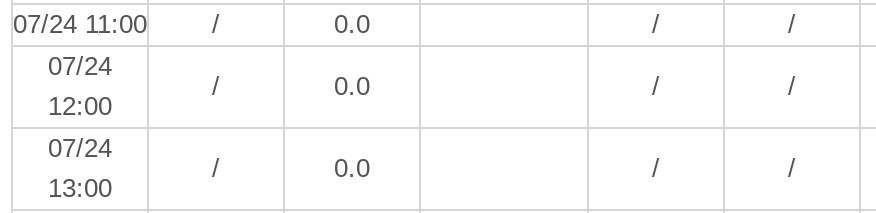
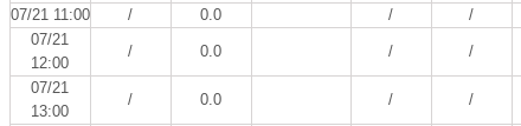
[13,9,147,39] 07/24 11:00 -> [11,6,90,24] 07/21 11:00
[48,51,112,81] 07/24 -> [31,31,69,48] 07/21
[48,133,112,163] 07/24 -> [31,79,69,97] 07/21

